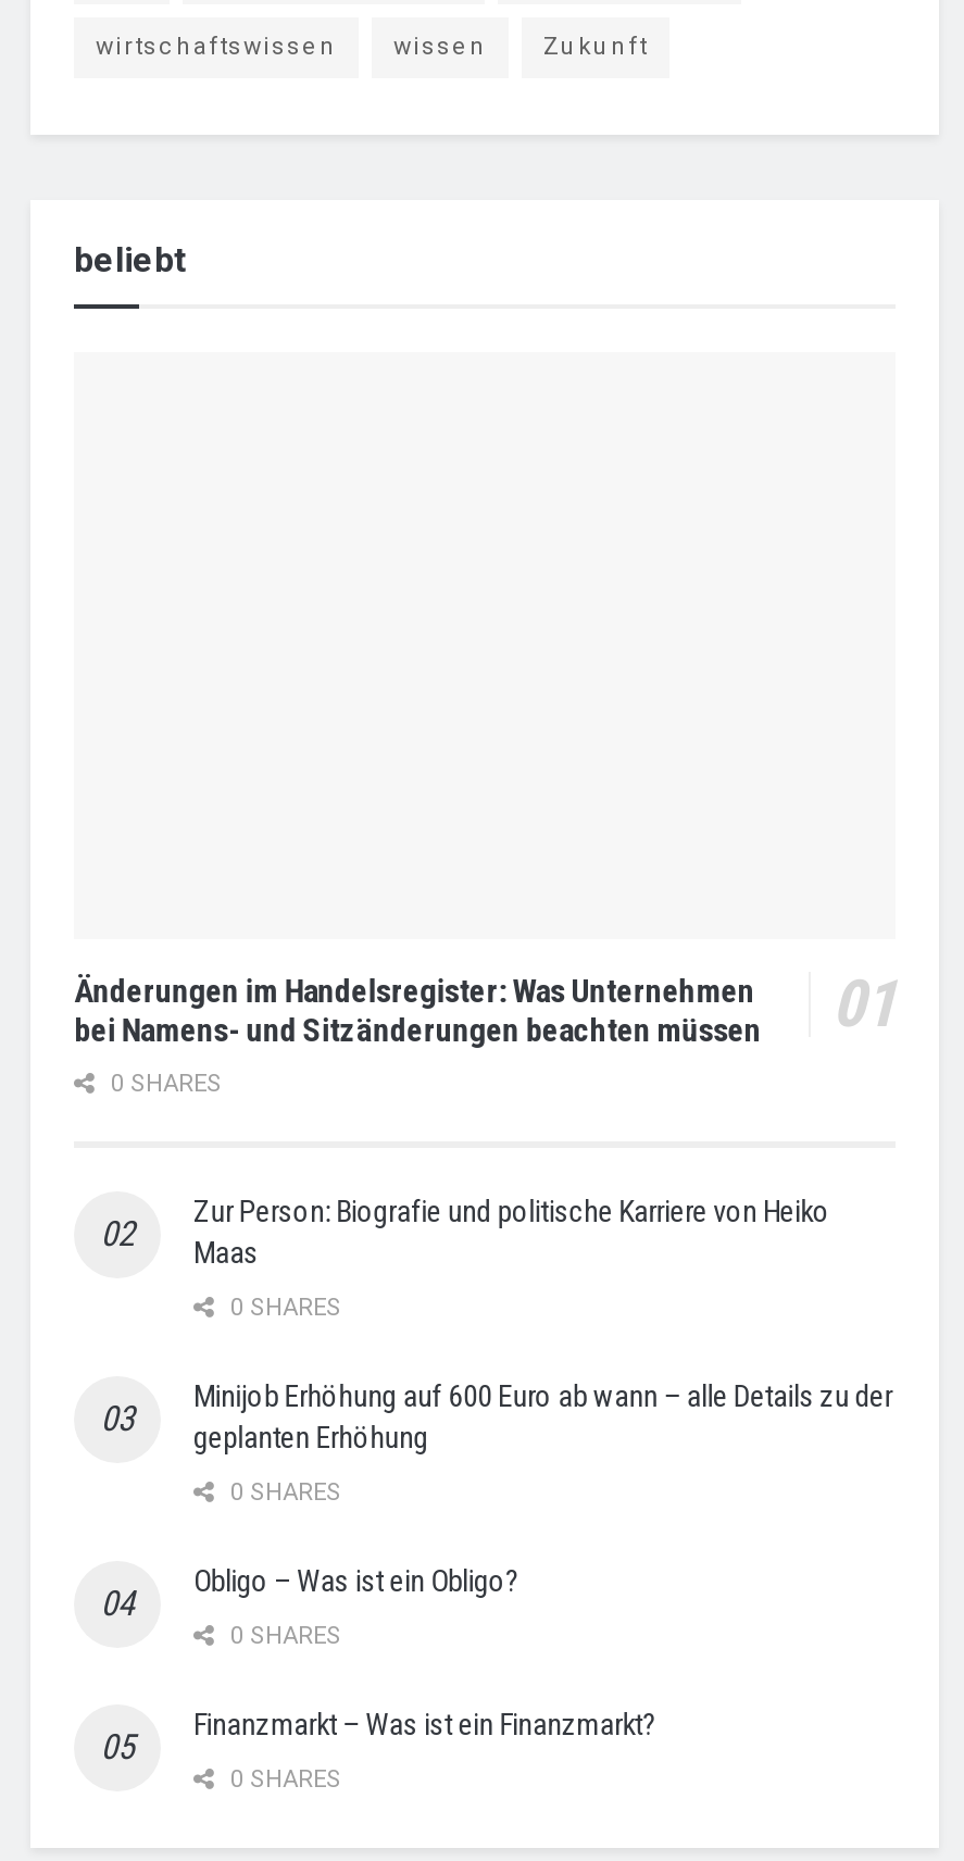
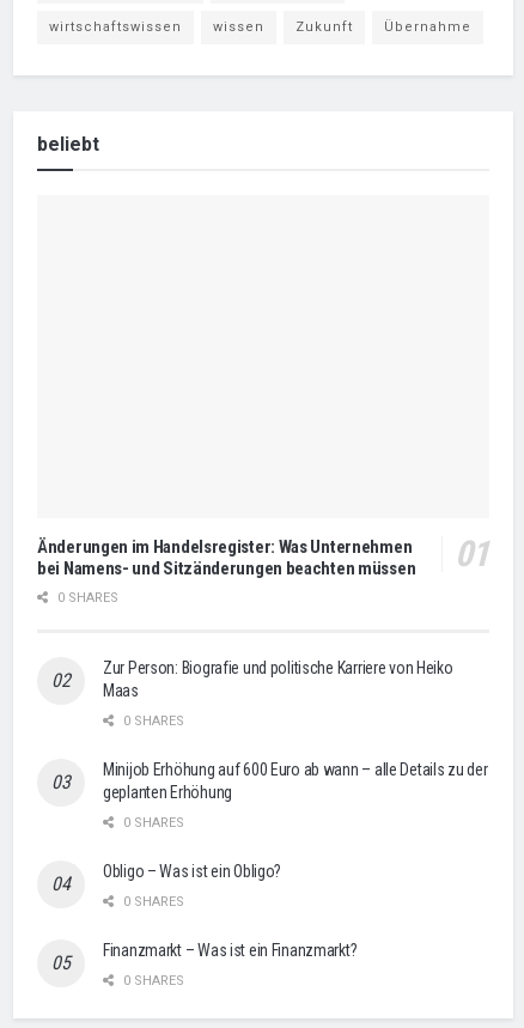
none -> [384,19,471,35] Übernahme

